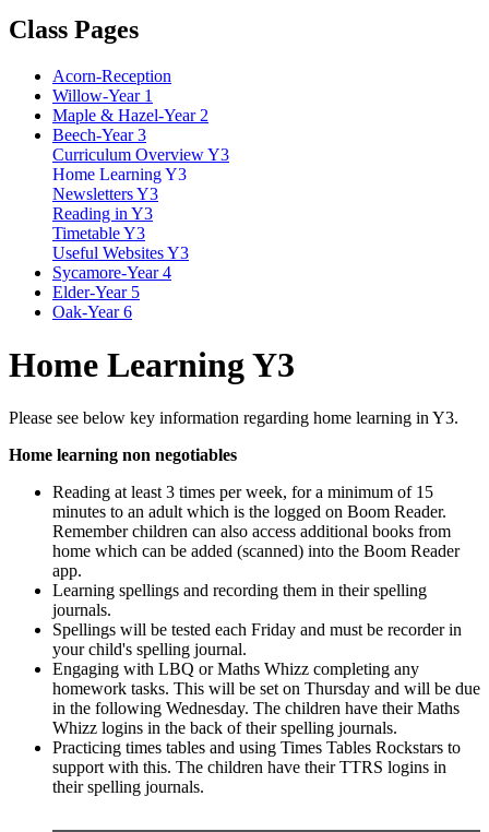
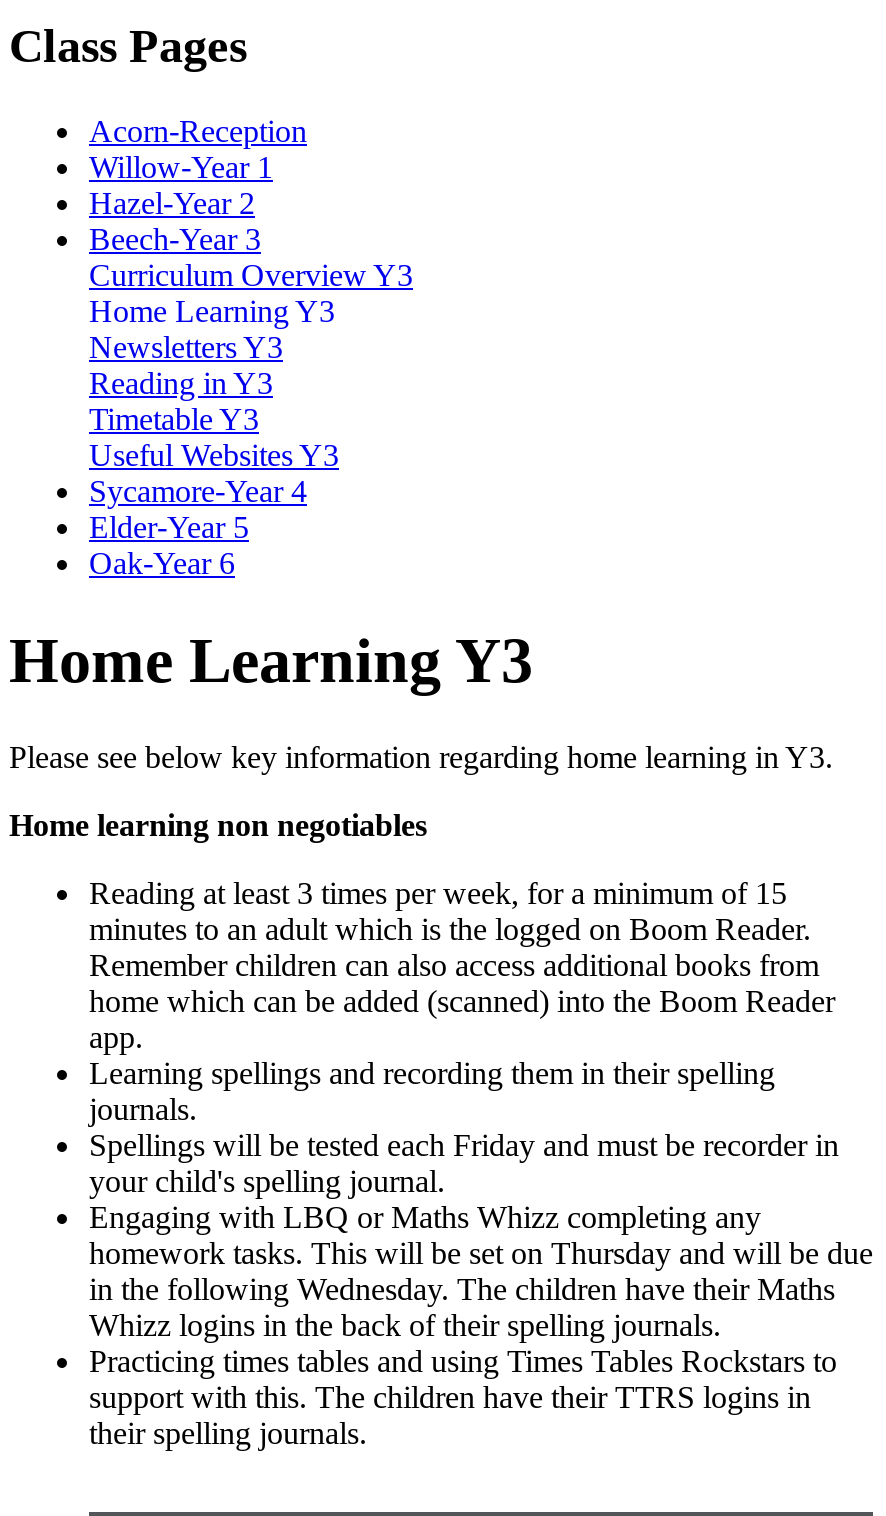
[52,105,208,124] Maple & Hazel-Year 2 -> [89,185,255,219] Hazel-Year 2

